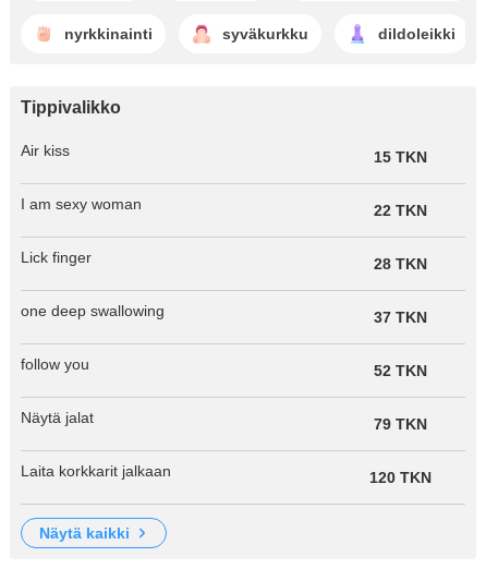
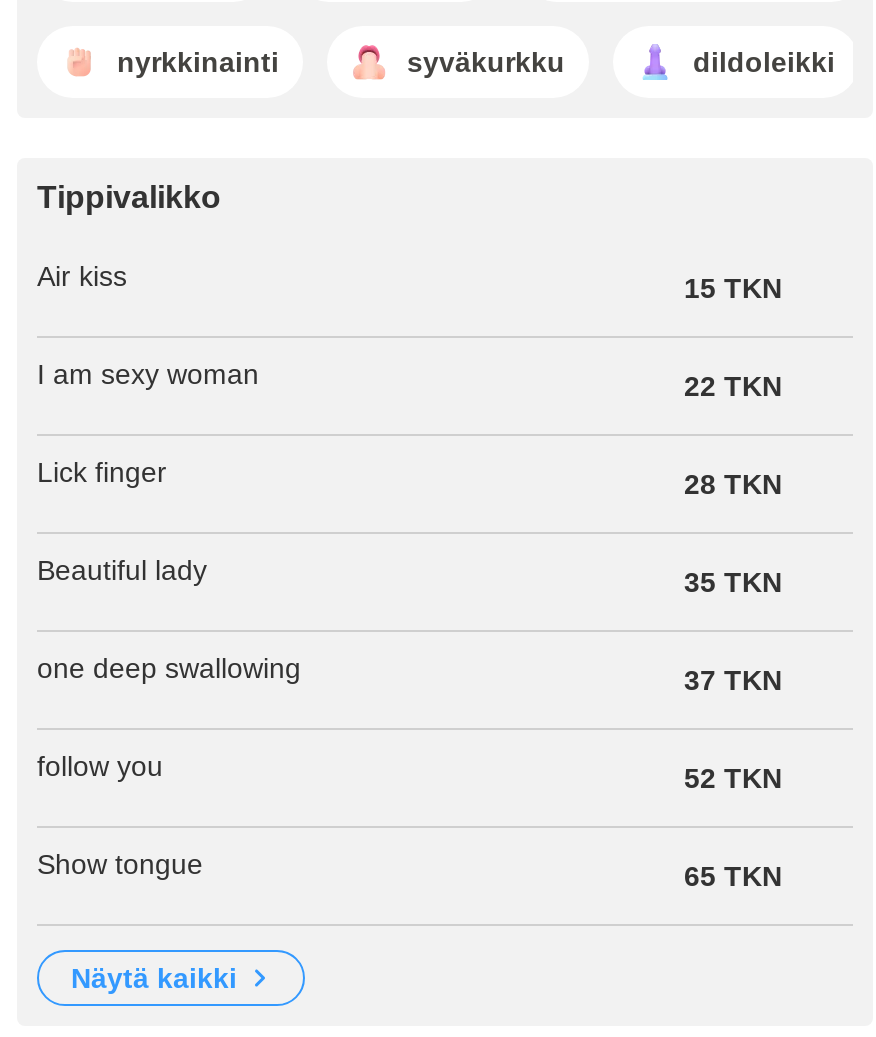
none -> [37,554,782,598] Beautiful lady | 35 TKN
moved [21,302,427,379] -> [37,652,782,794]: one deep swallowing | 37 TKN | follow you | 52 TKN
[21,409,431,486] Näytä jalat | 79 TKN | Laita korkkarit jalkaan | 120 TKN -> [37,848,782,892] Show tongue | 65 TKN

